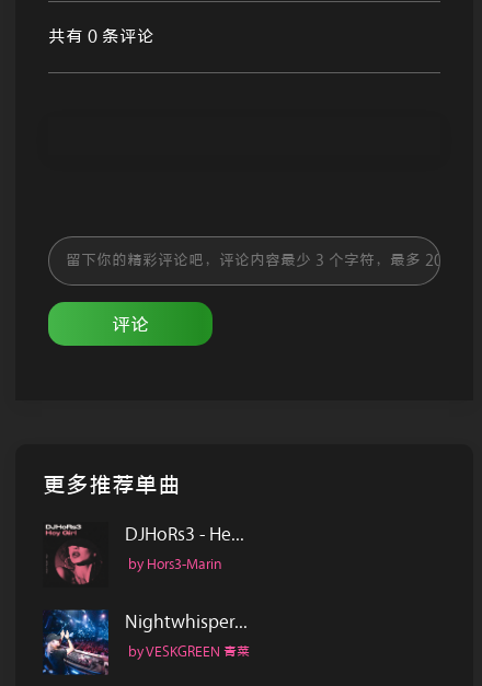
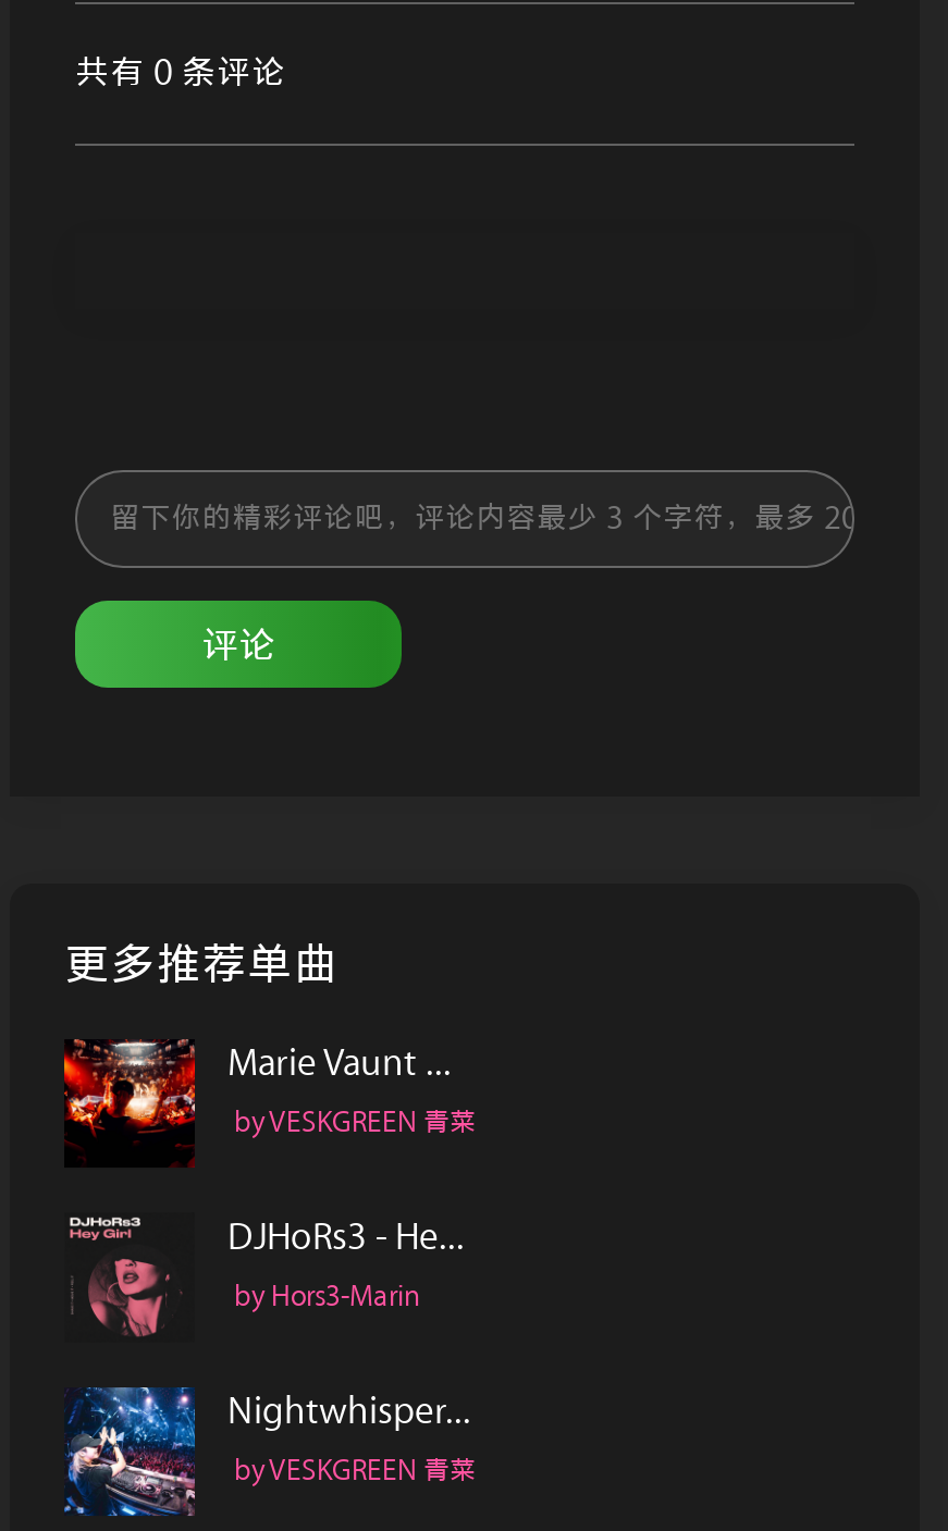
none -> [62,1038,476,1169] [image] | Marie Vaunt ... | by VESKGREEN 青菜

